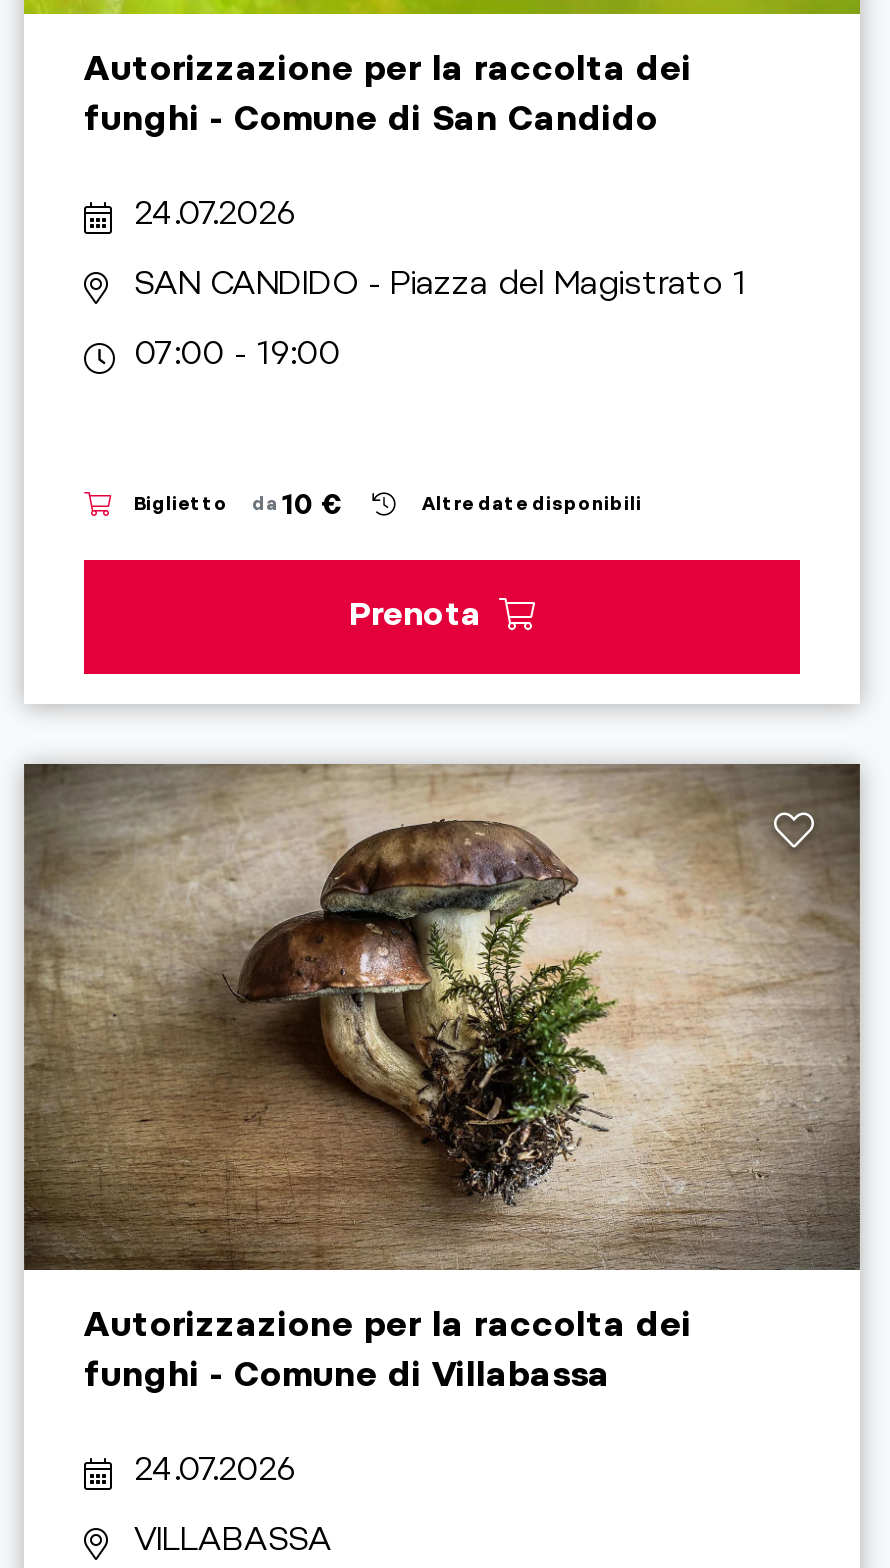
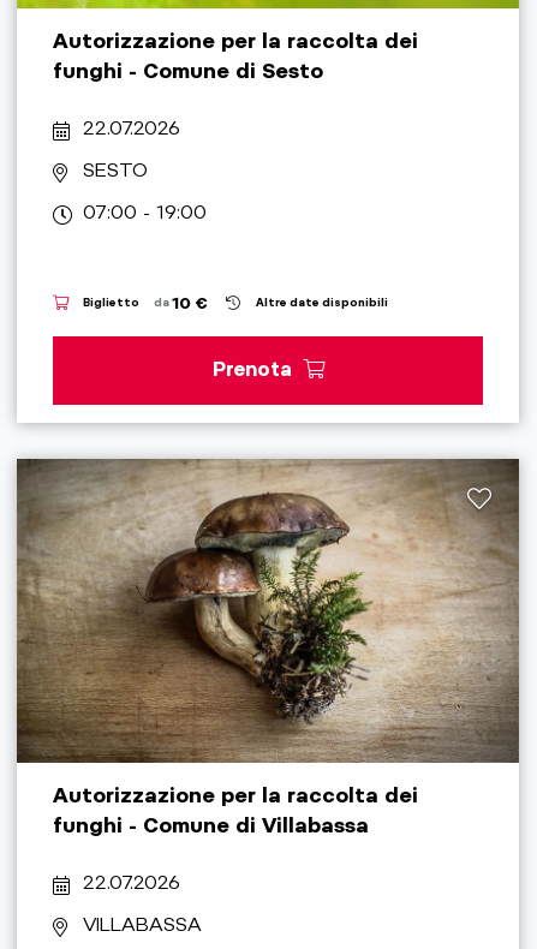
[84,98,658,138] funghi - Comune di San Candido -> [53,59,323,83] funghi - Comune di Sesto
[134,194,296,232] 24.07.2026 -> [83,116,180,139] 22.07.2026
[134,264,746,302] SAN CANDIDO - Piazza del Magistrato 1 -> [83,158,148,181] SESTO
[134,1450,296,1488] 24.07.2026 -> [83,871,180,894] 22.07.2026

